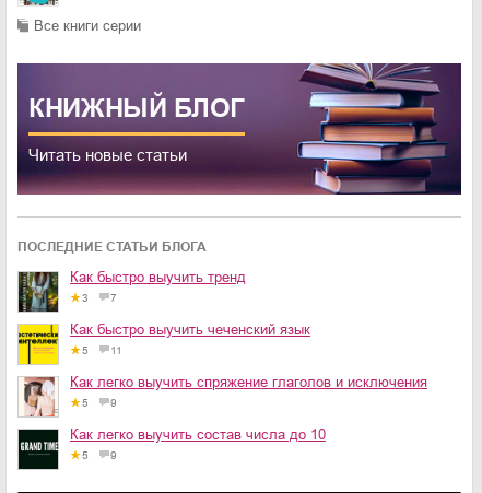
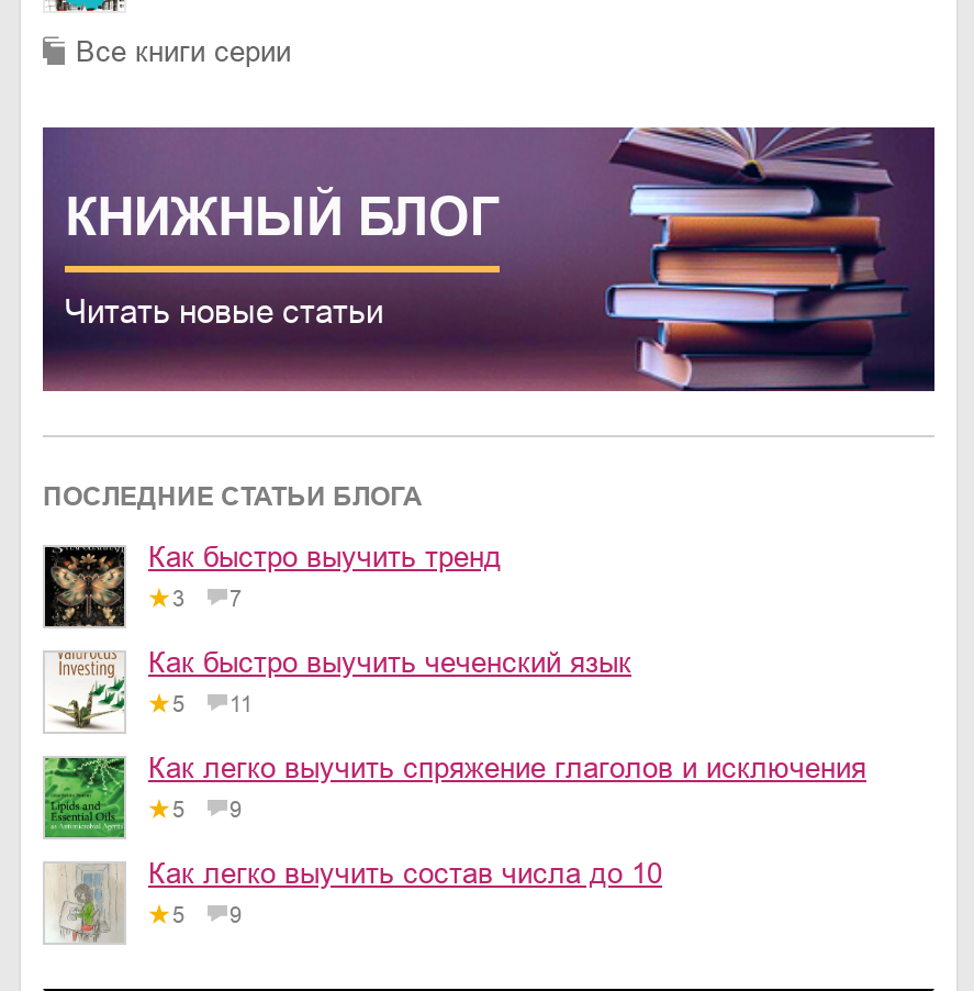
[19,272,59,312] [image] -> [47,547,126,626] [image]
[17,324,59,365] [image] -> [45,650,126,732] [image]
[19,376,58,418] [image] -> [43,756,126,839] [image]
[17,429,59,470] [image] -> [45,864,124,943] [image]

